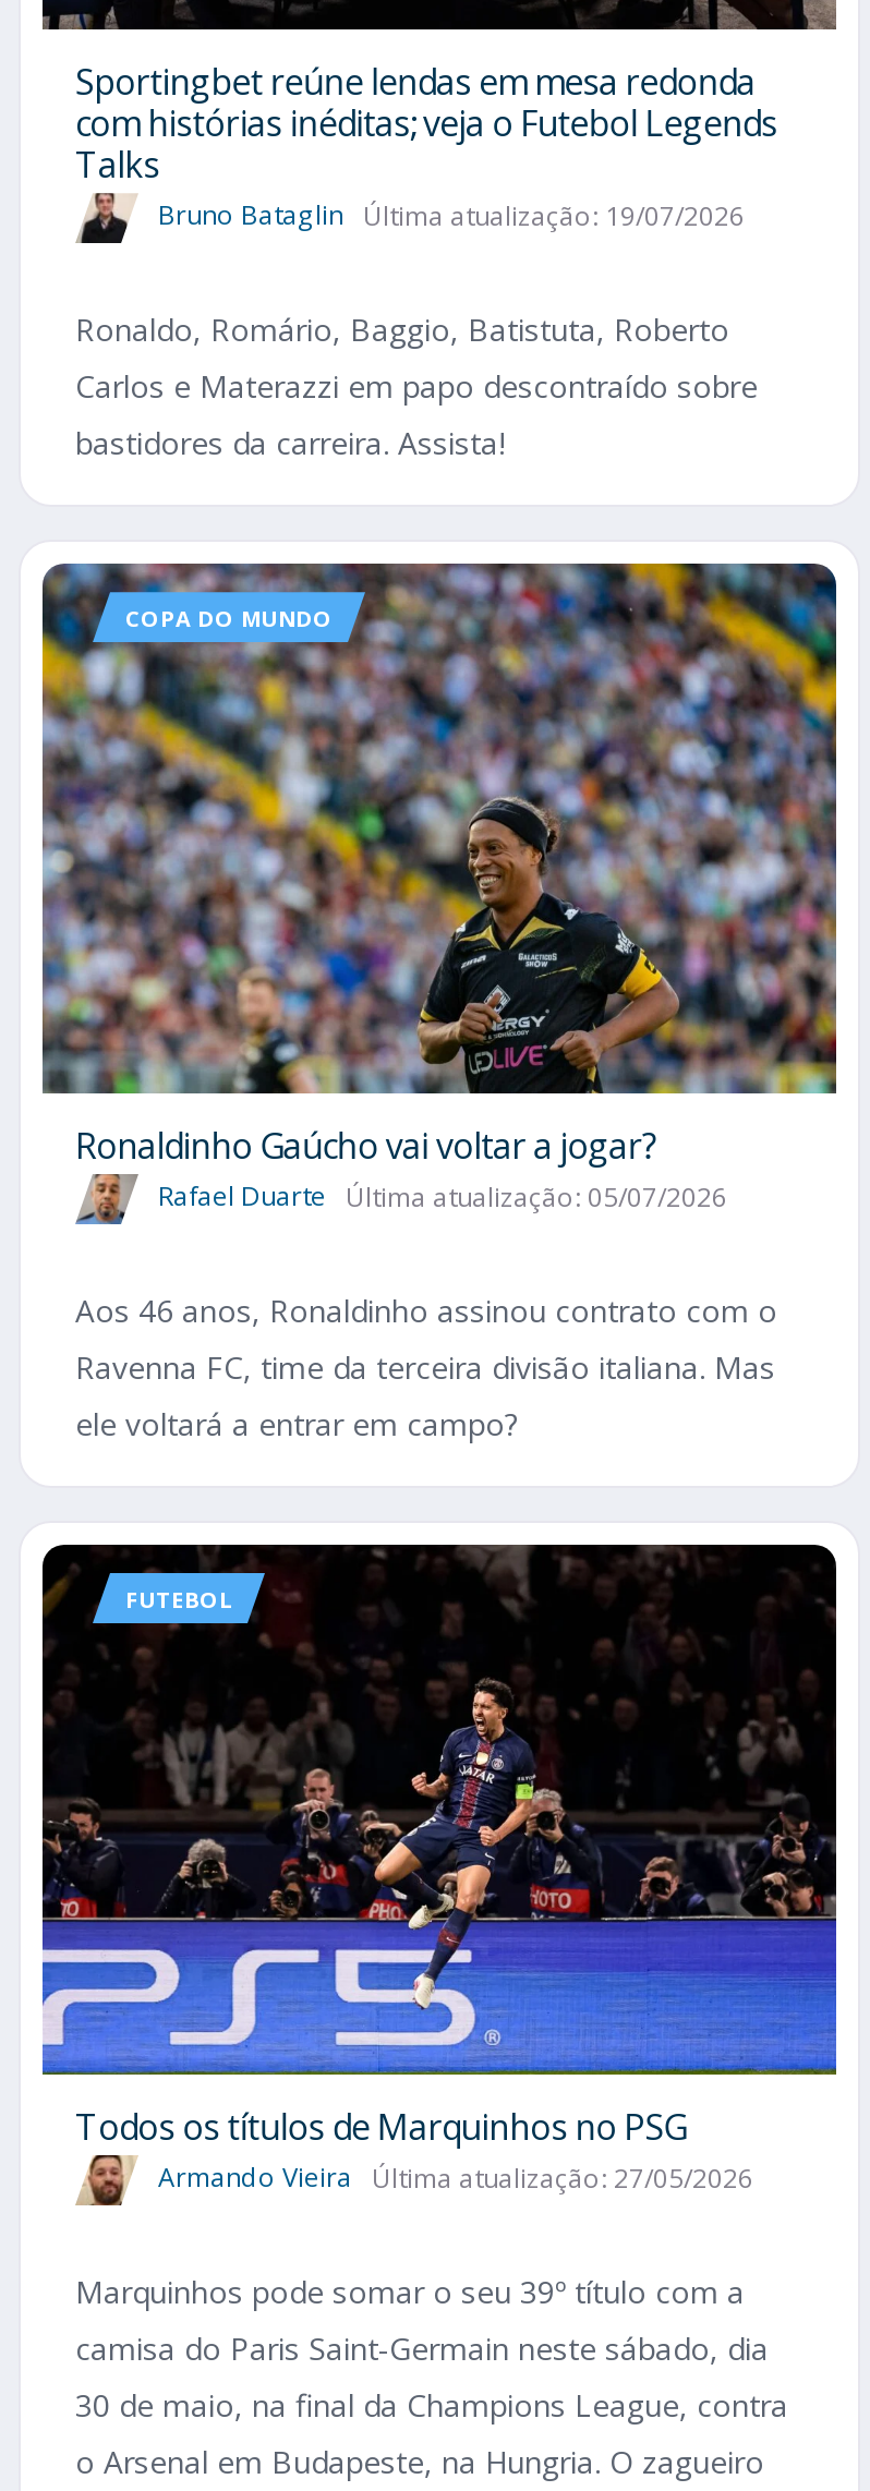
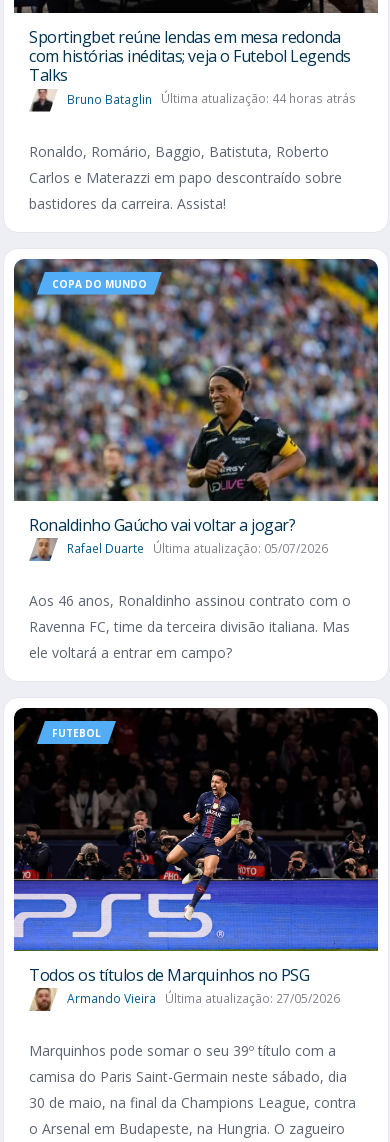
[158,197,745,234] Bruno Bataglin Última atualização: 19/07/2026 -> [67,90,356,107] Bruno Bataglin Última atualização: 44 horas atrás

